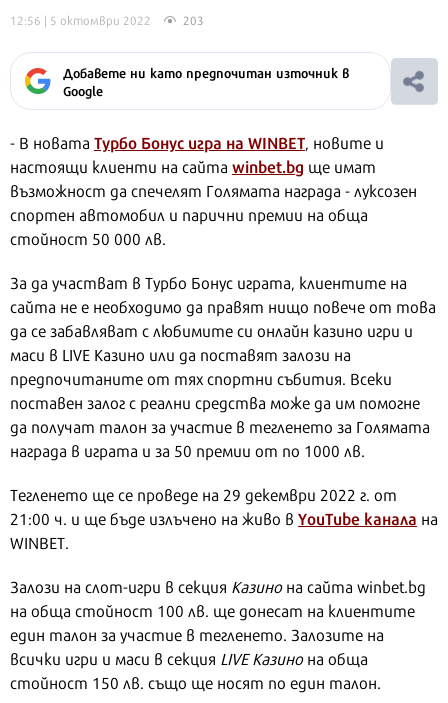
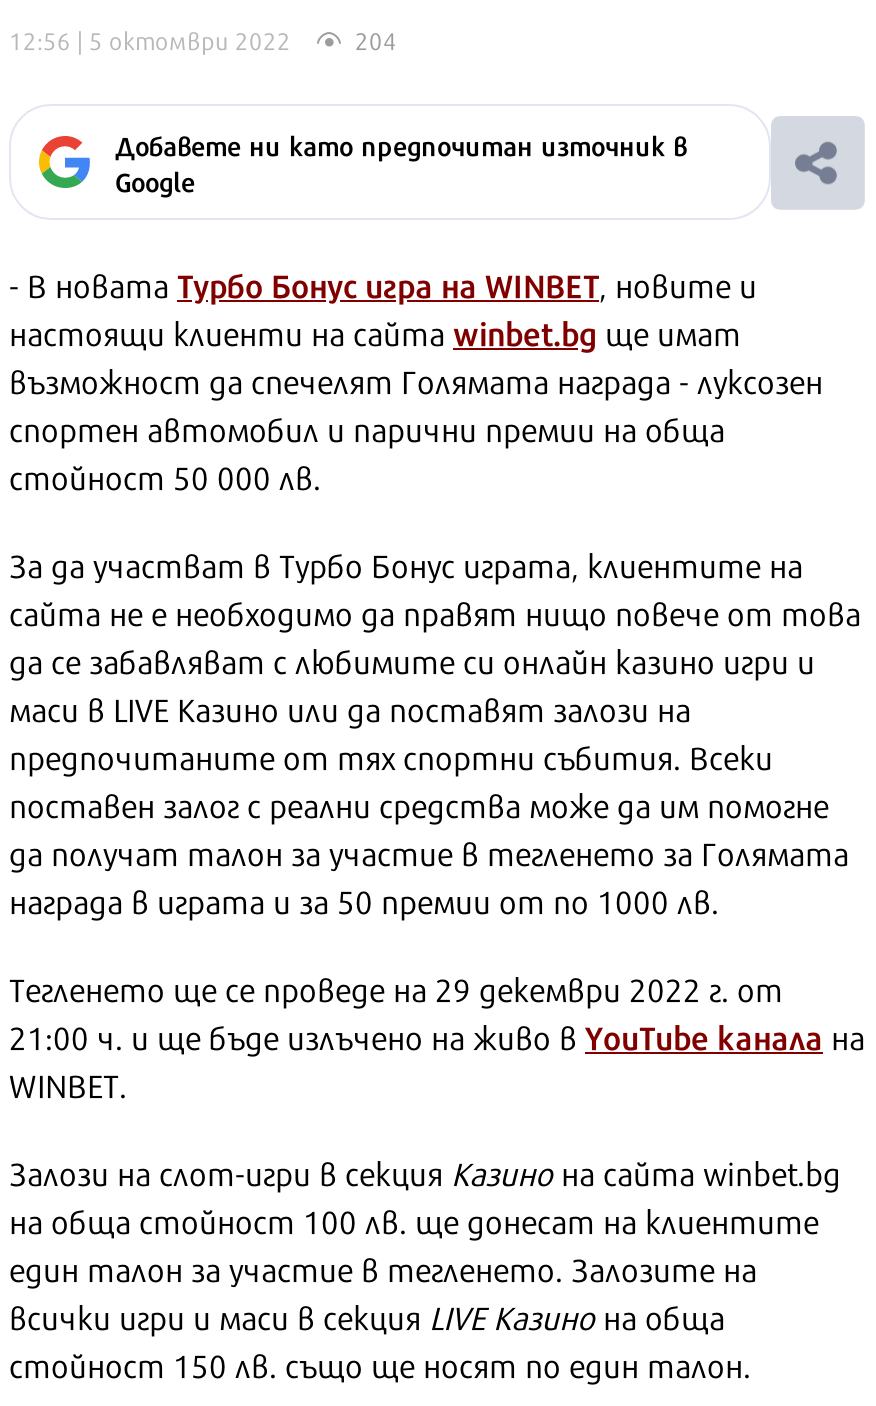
[183,11,204,29] 203 -> [355,22,397,58] 204

